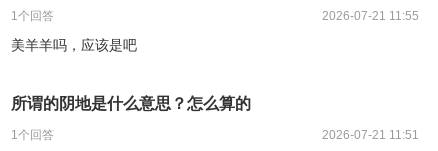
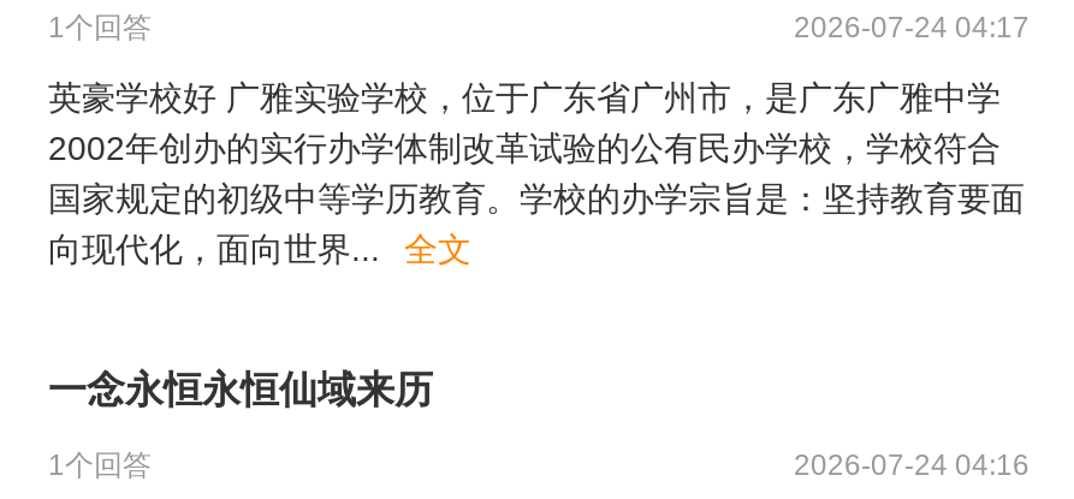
[322,9,419,23] 2026-07-21 11:55 -> [794,11,1030,44] 2026-07-24 04:17
[11,37,137,53] 美羊羊吗，应该是吧 -> [48,78,1025,268] 英豪学校好 广雅实验学校，位于广东省广州市，是广东广雅中学 | 2002年创办的实行办学体制改革试验的公有民办学校，学校符合 | 国家规定的初级中等学历教育。学校的办学宗旨是：坚持教育要面 | 向现代化，面向世界... | 全文
[11,95,251,112] 所谓的阴地是什么意思？怎么算的 -> [48,369,433,410] 一念永恒永恒仙域来历
[322,128,419,142] 2026-07-21 11:51 -> [794,448,1030,482] 2026-07-24 04:16

